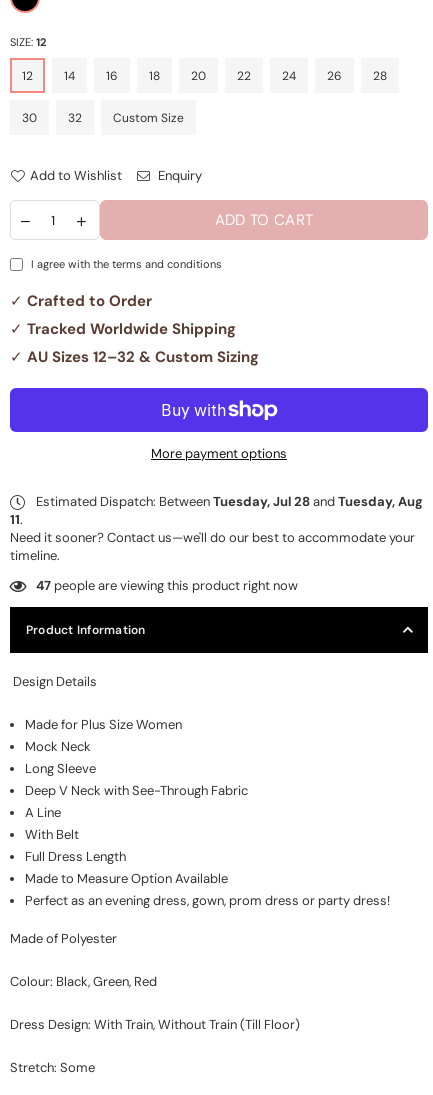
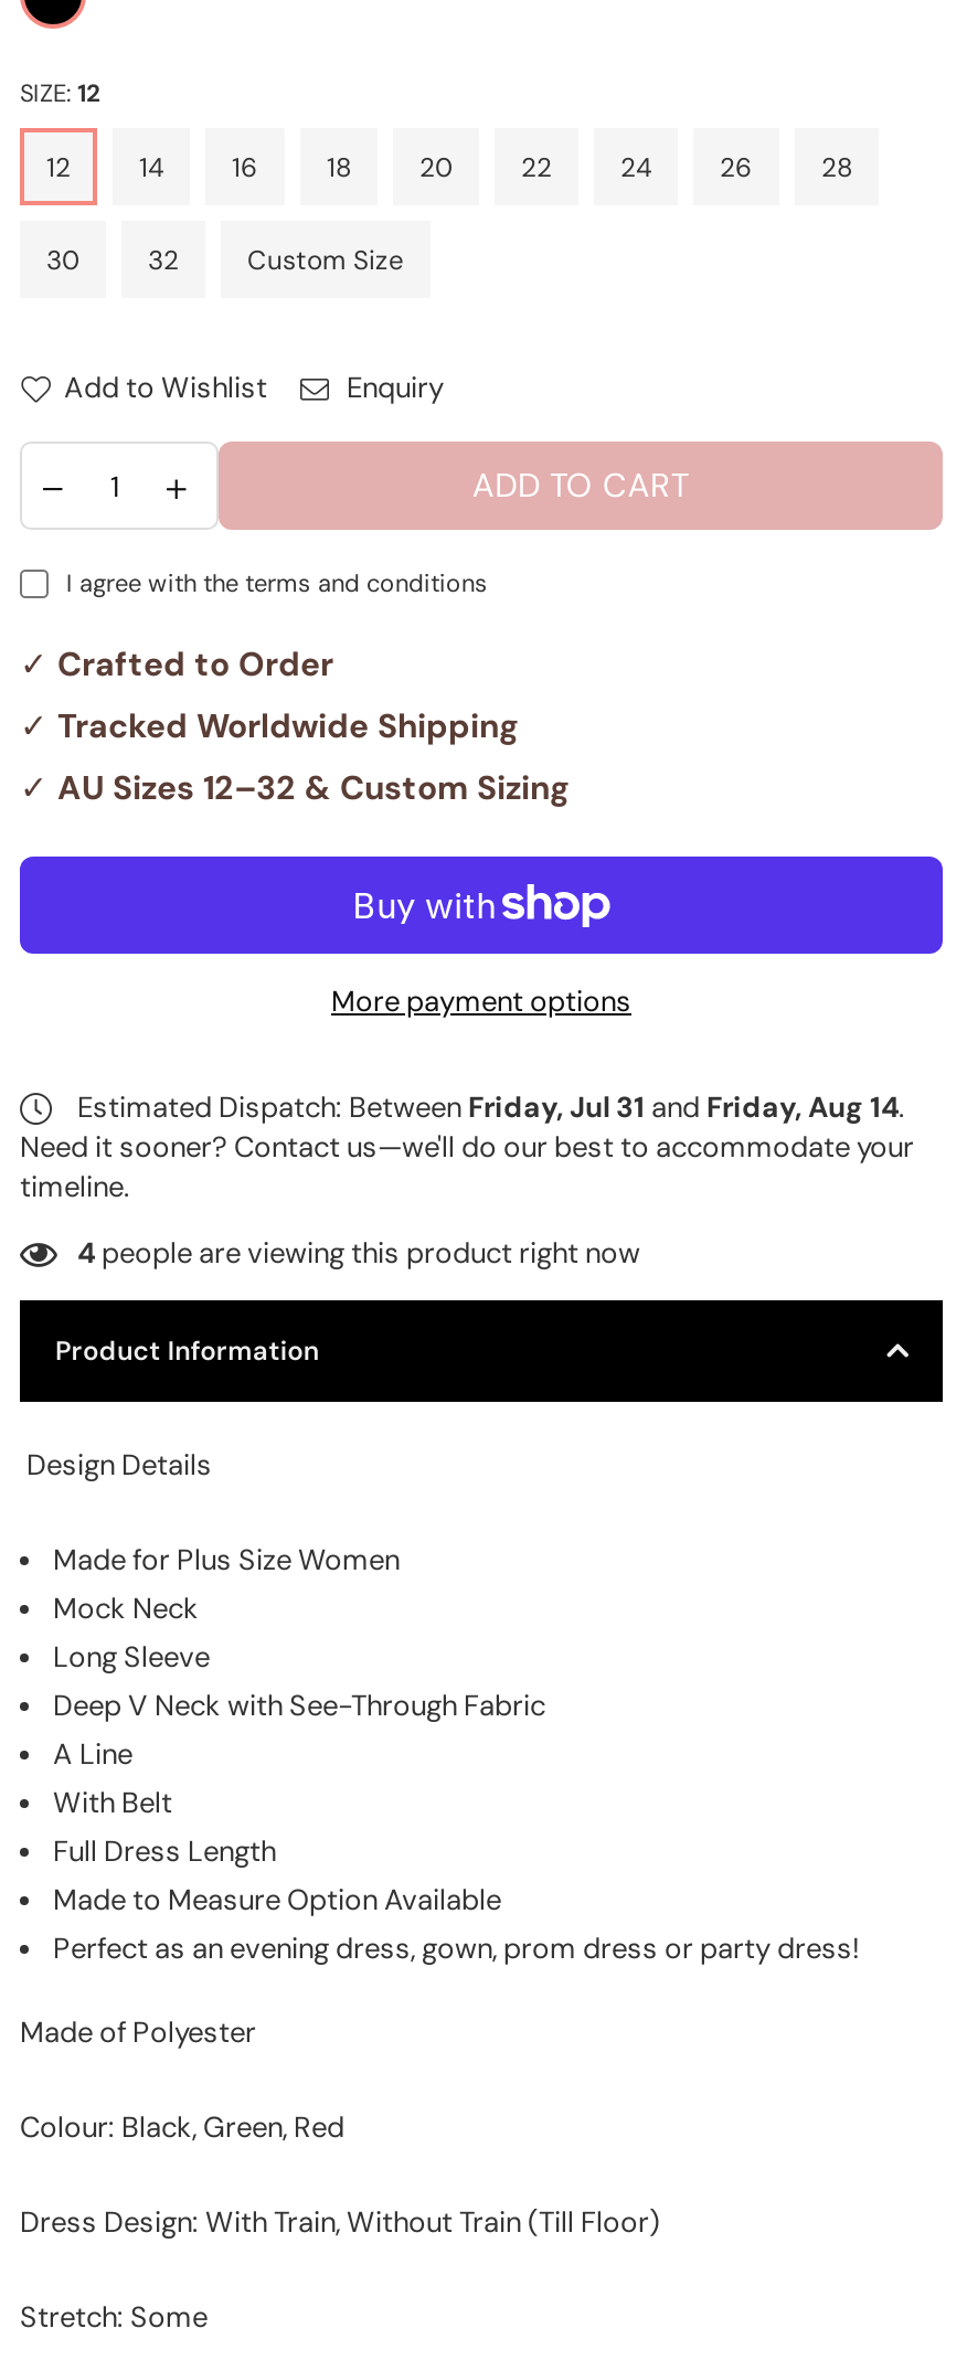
[10,493,423,528] Estimated Dispatch: Between Tuesday, Jul 28 and Tuesday, Aug | 11. -> [71,1088,905,1126] Estimated Dispatch: Between Friday, Jul 31 and Friday, Aug 14.
[36,577,298,594] 47 people are viewing this product right now -> [77,1234,640,1272] 4 people are viewing this product right now

